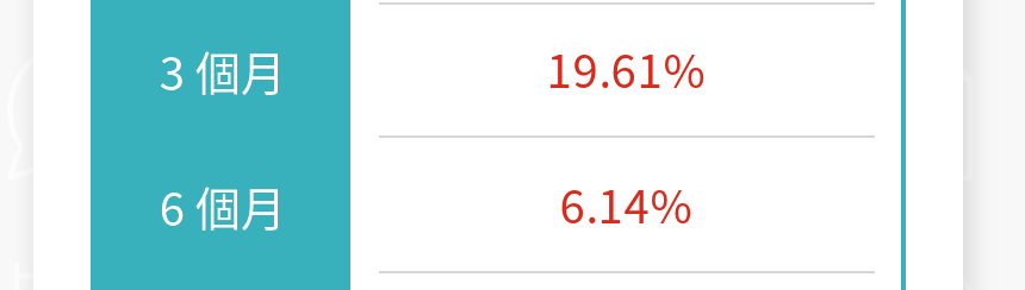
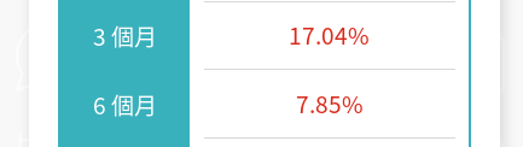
[546,36,706,102] 19.61% -> [289,18,370,52] 17.04%
[560,171,693,237] 6.14% -> [296,87,363,120] 7.85%

